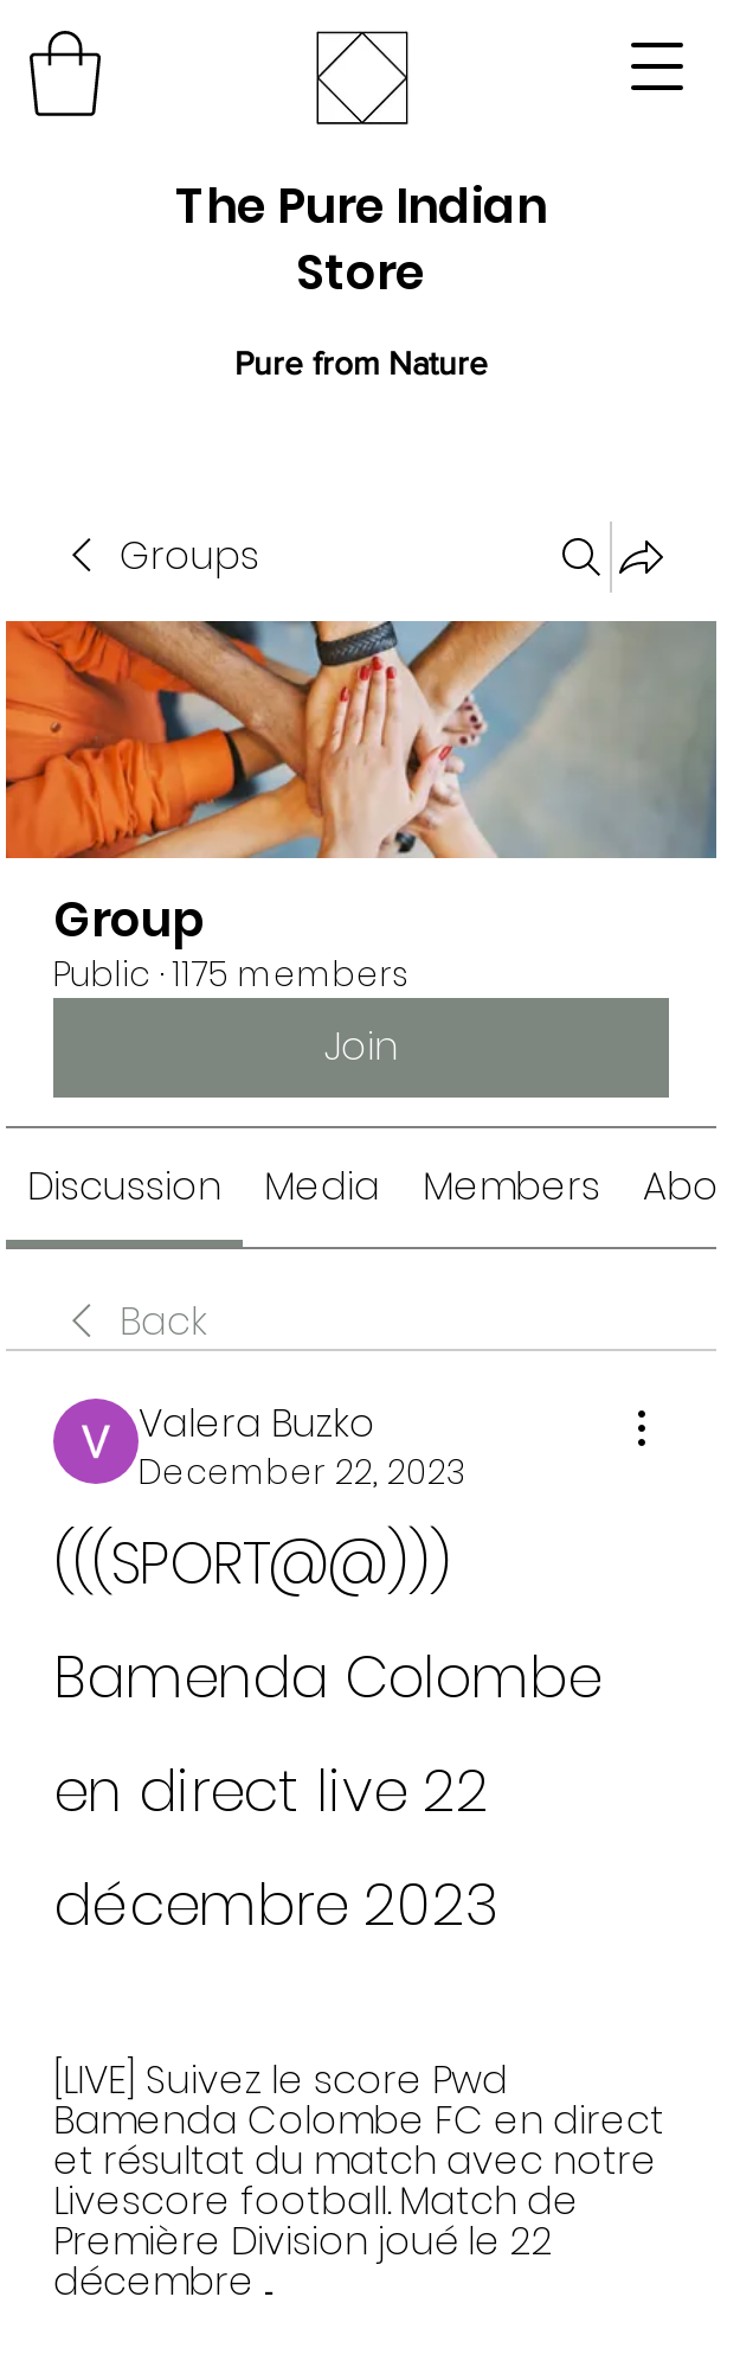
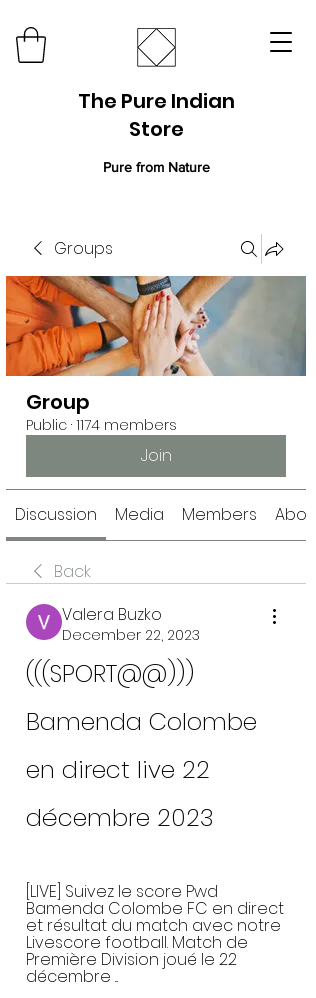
[53,951,411,998] Public 1175 members -> [26,415,177,435] Public 1174 members

